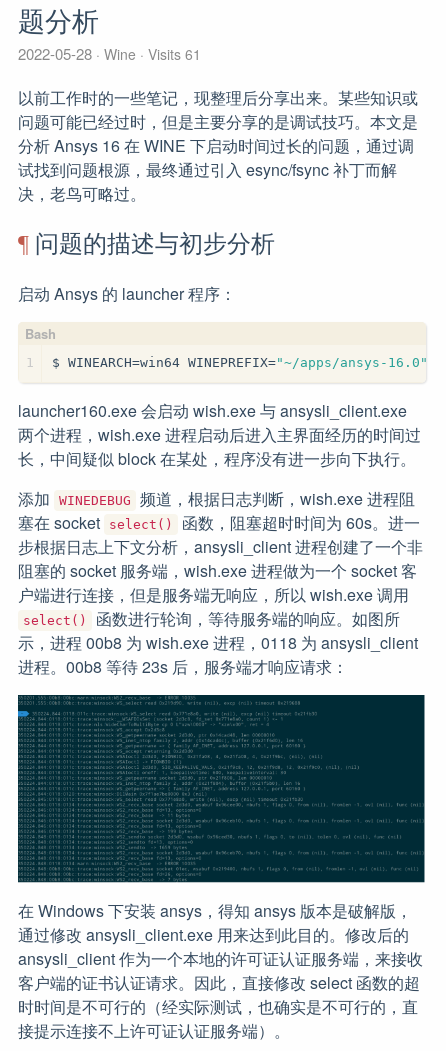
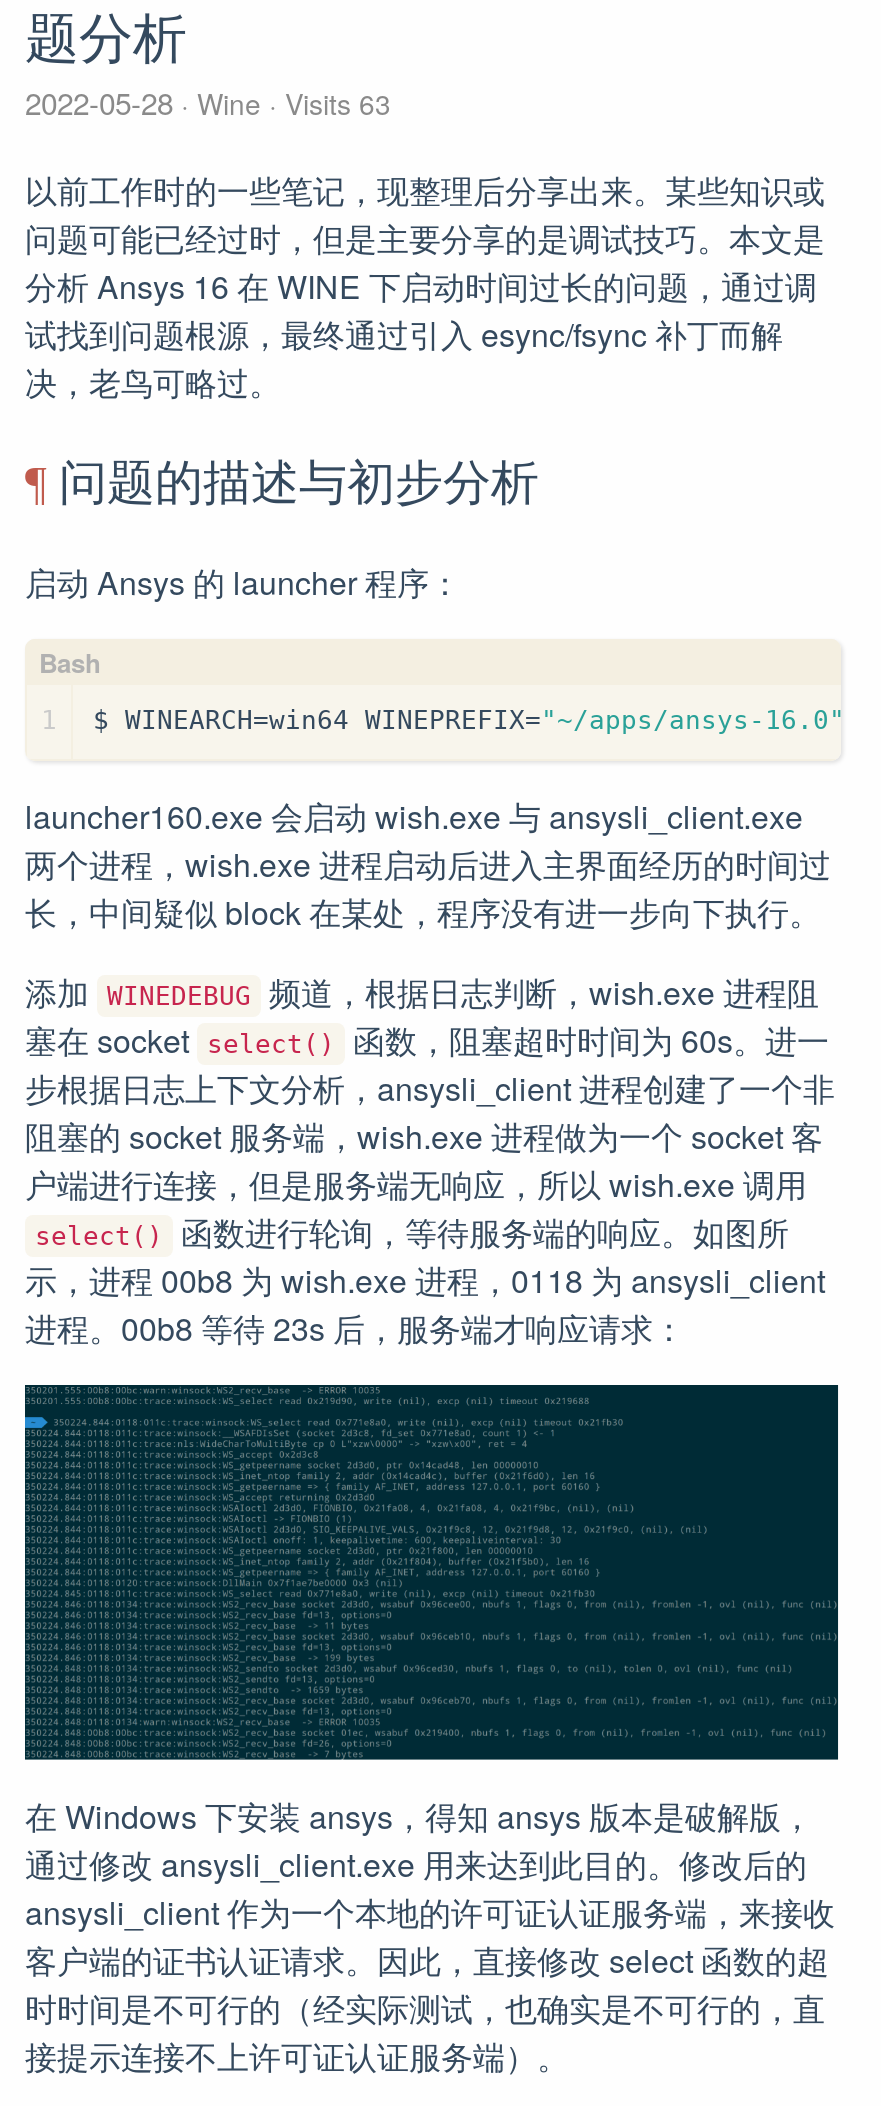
[18,43,201,64] 2022-05-28 Wine Visits 61 -> [25,81,391,123] 2022-05-28 Wine Visits 63

